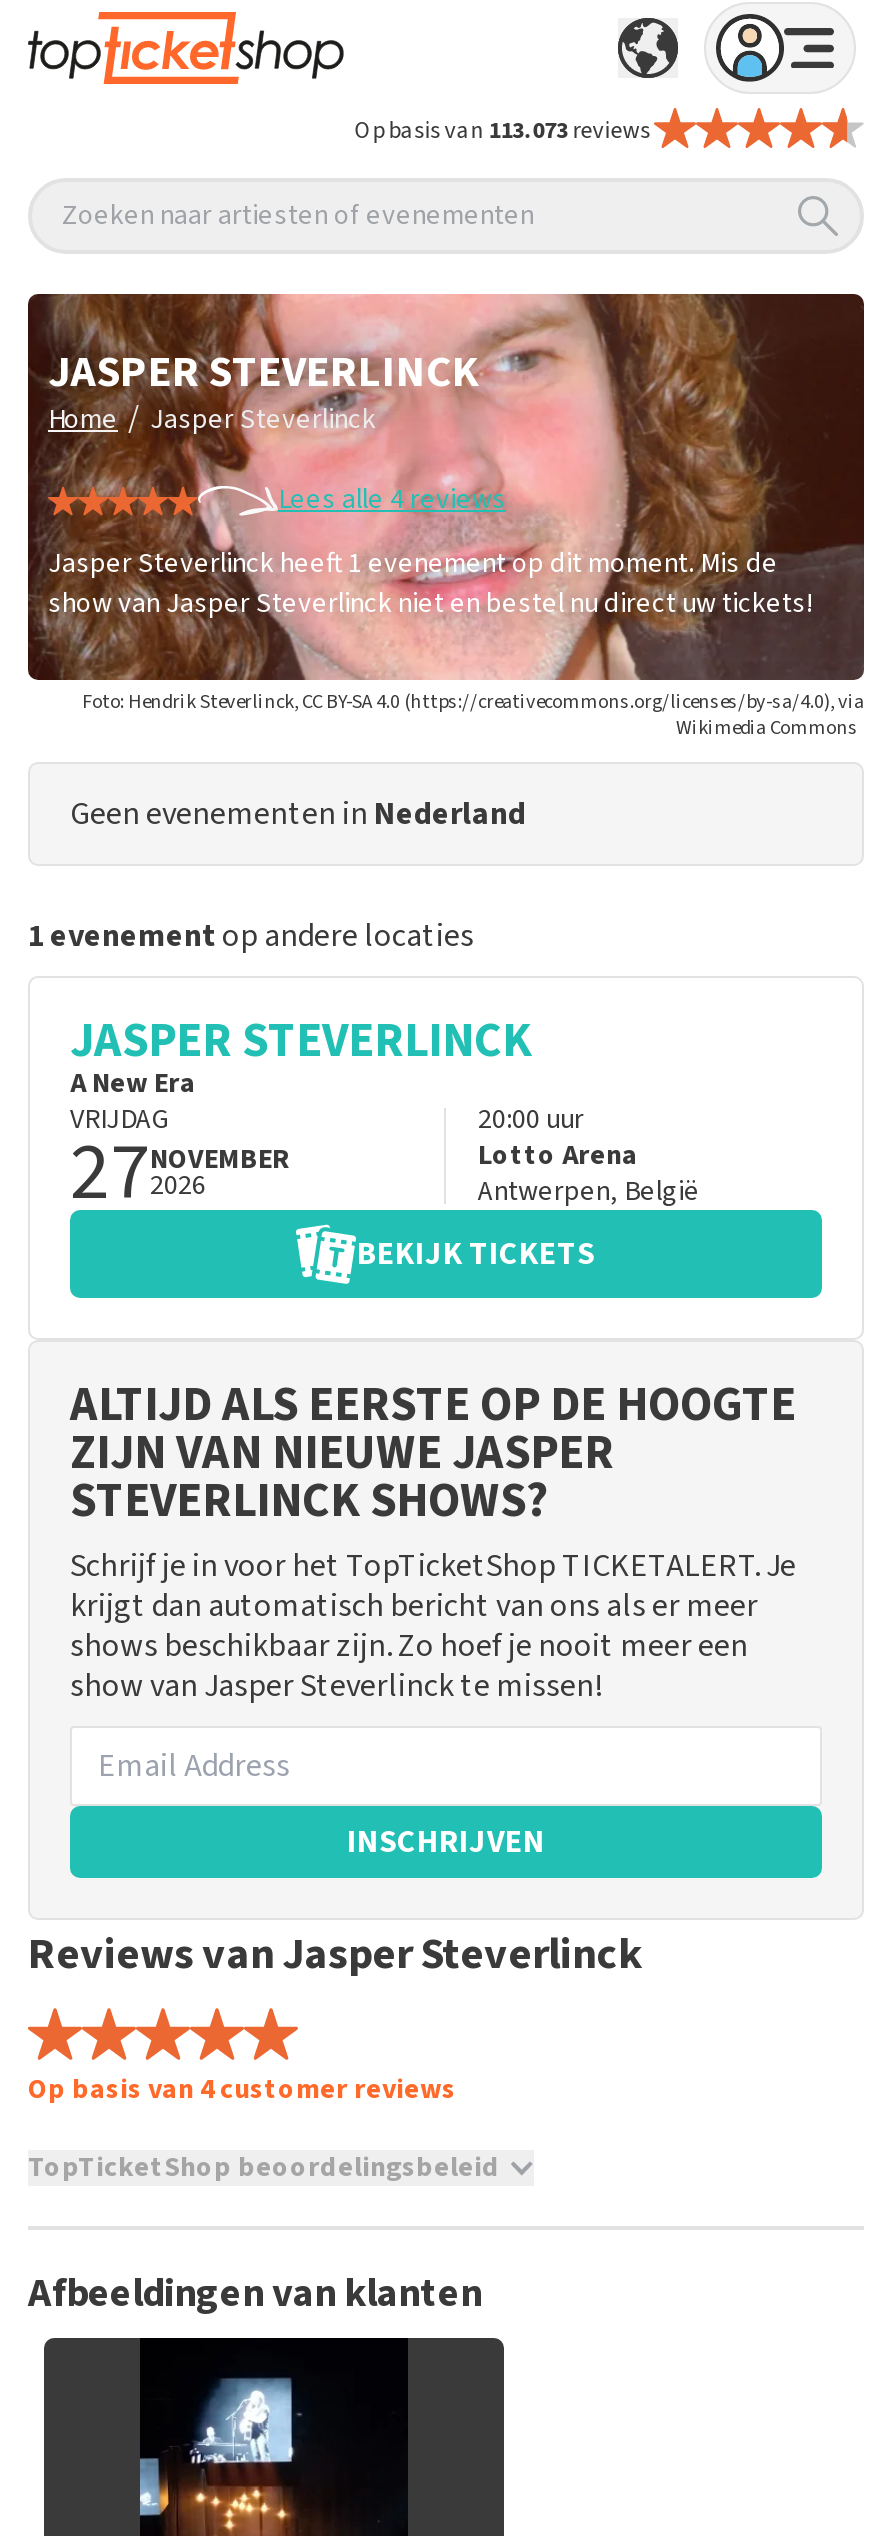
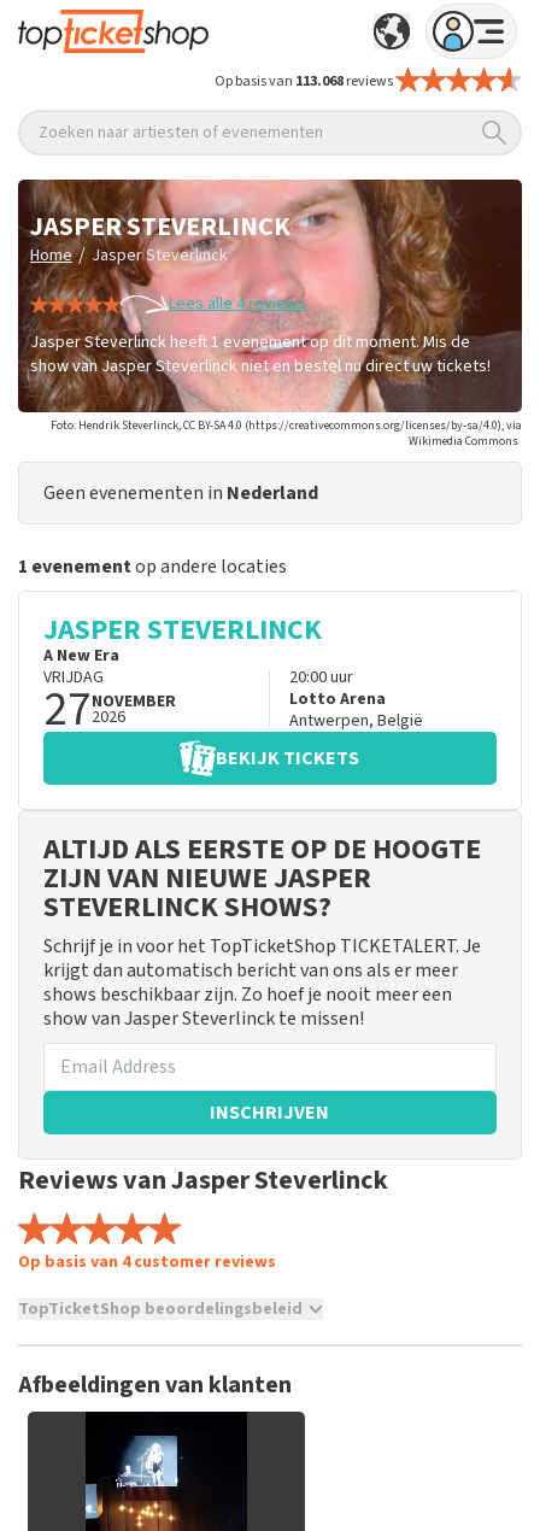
[354,114,650,148] Op basis van 113.073 reviews -> [215,71,393,92] Op basis van 113.068 reviews

